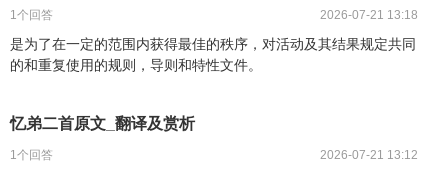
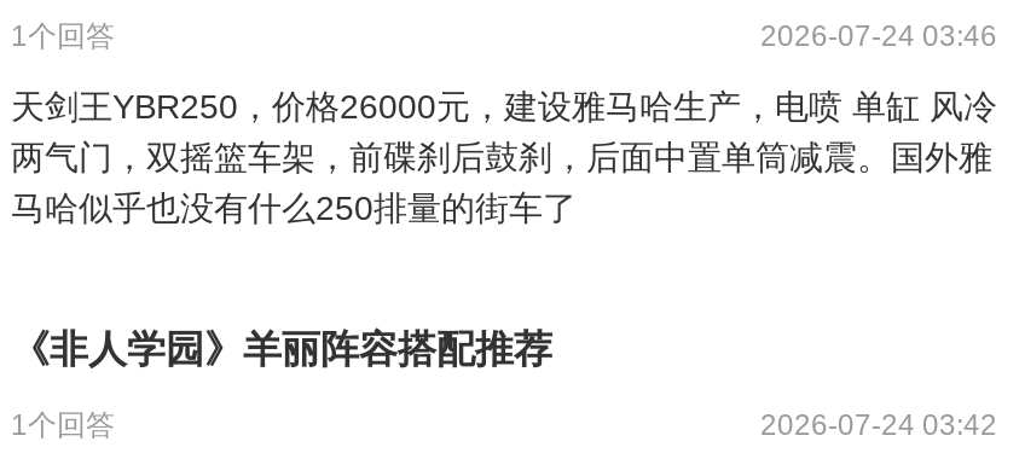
[320,8,418,22] 2026-07-21 13:18 -> [760,19,997,53] 2026-07-24 03:46
[10,36,416,73] 是为了在一定的范围内获得最佳的秩序，对活动及其结果规定共同 | 的和重复使用的规则，导则和特性文件。 -> [11,87,997,227] 天剑王YBR250，价格26000元，建设雅马哈生产，电喷 单缸 风冷 | 两气门，双摇篮车架，前碟刹后鼓刹，后面中置单筒减震。国外雅 | 马哈似乎也没有什么250排量的街车了
[10,115,195,132] 忆弟二首原文_翻译及赏析 -> [11,329,552,370] 《非人学园》羊丽阵容搭配推荐
[320,148,418,162] 2026-07-21 13:12 -> [760,408,997,442] 2026-07-24 03:42

